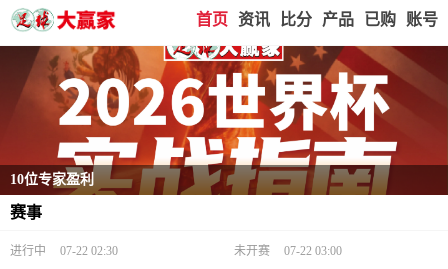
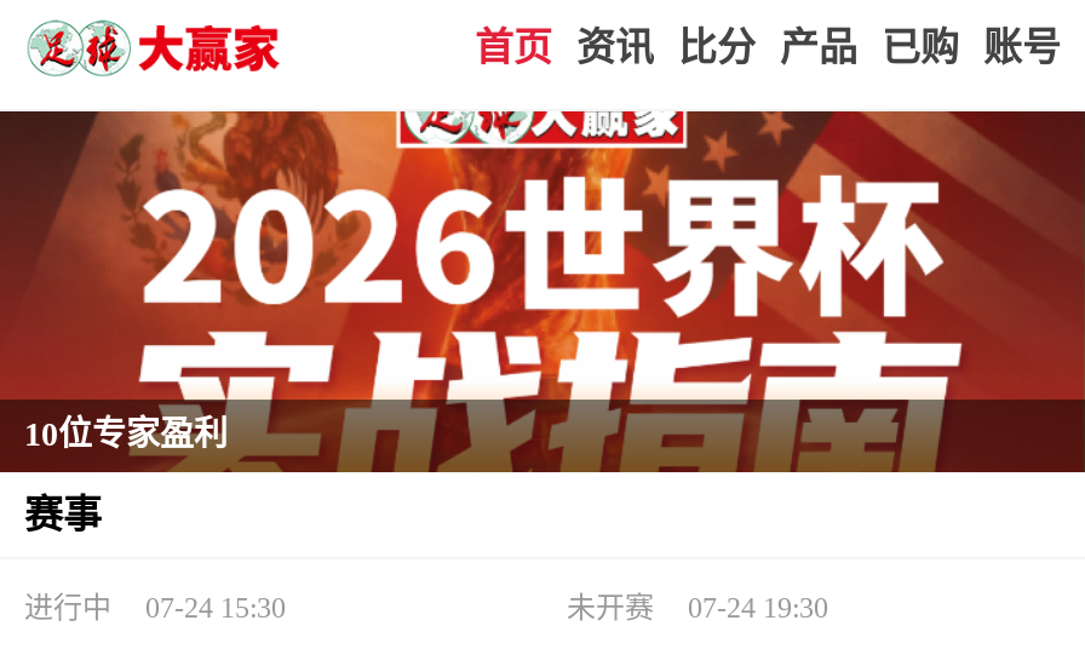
[10,244,118,258] 进行中 07-22 02:30 -> [24,591,286,625] 进行中 07-24 15:30
[234,244,342,258] 未开赛 07-22 03:00 -> [567,591,828,625] 未开赛 07-24 19:30

